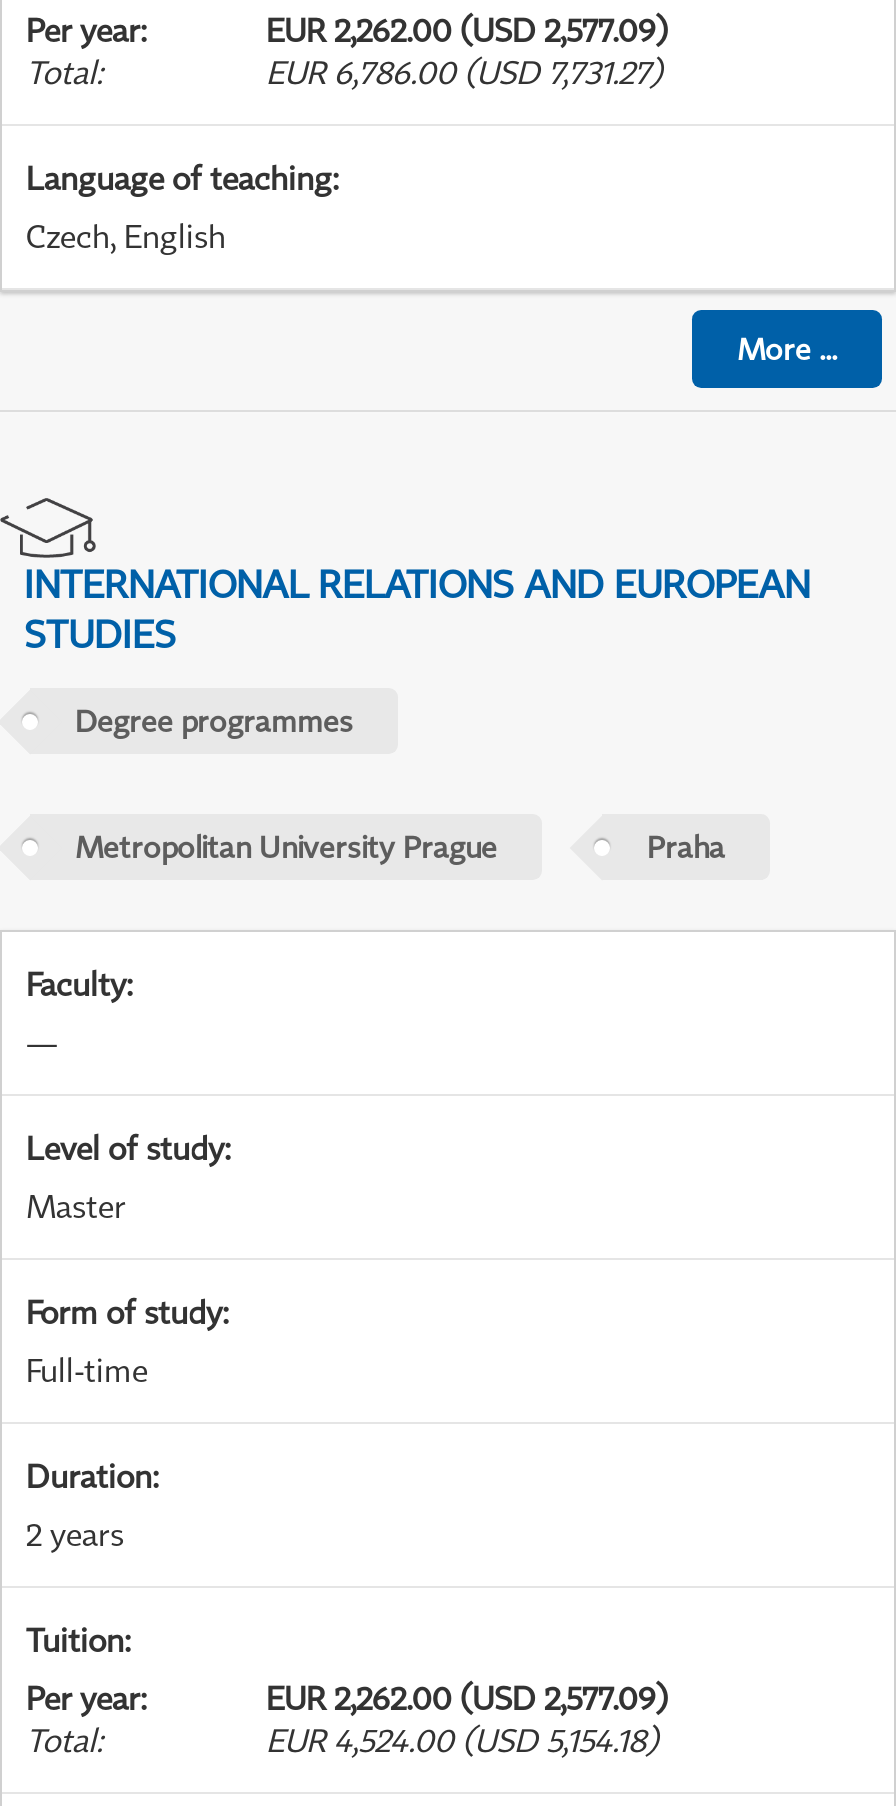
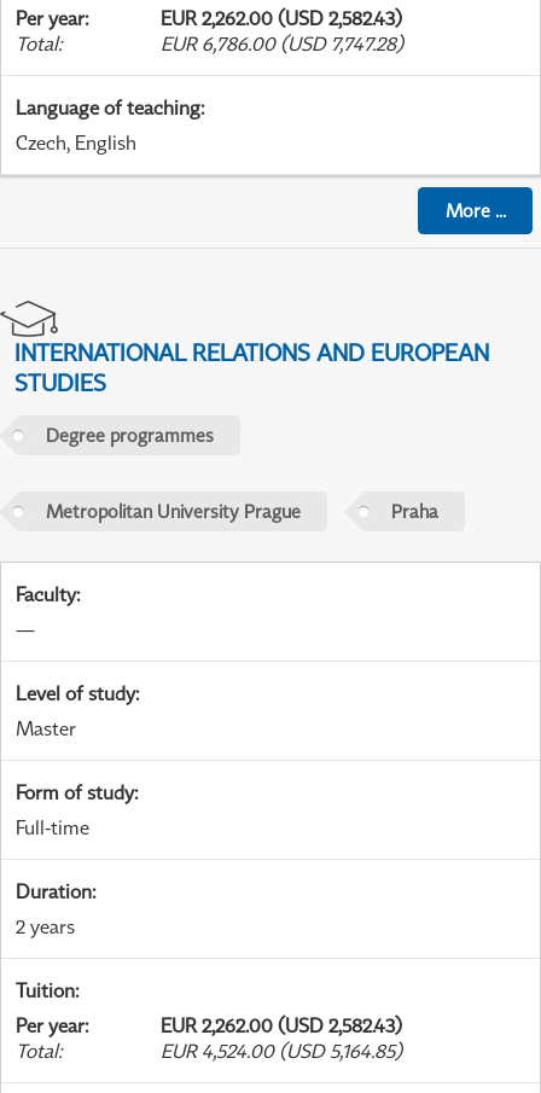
[266,10,668,50] EUR 2,262.00 (USD 2,577.09) -> [161,6,402,30] EUR 2,262.00 (USD 2,582.43)
[266,52,662,92] EUR 6,786.00 (USD 7,731.27) -> [161,32,403,56] EUR 6,786.00 (USD 7,747.28)
[266,1678,668,1718] EUR 2,262.00 (USD 2,577.09) -> [161,1013,402,1038] EUR 2,262.00 (USD 2,582.43)
[266,1720,658,1760] EUR 4,524.00 (USD 5,154.18) -> [161,1039,402,1063] EUR 4,524.00 (USD 5,164.85)

